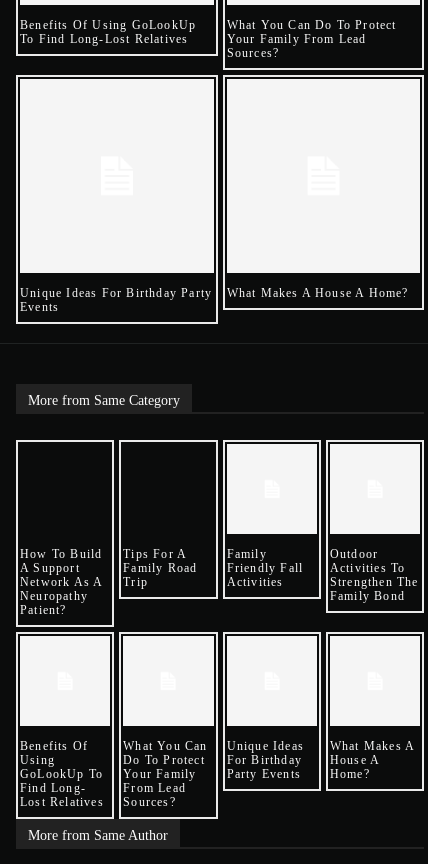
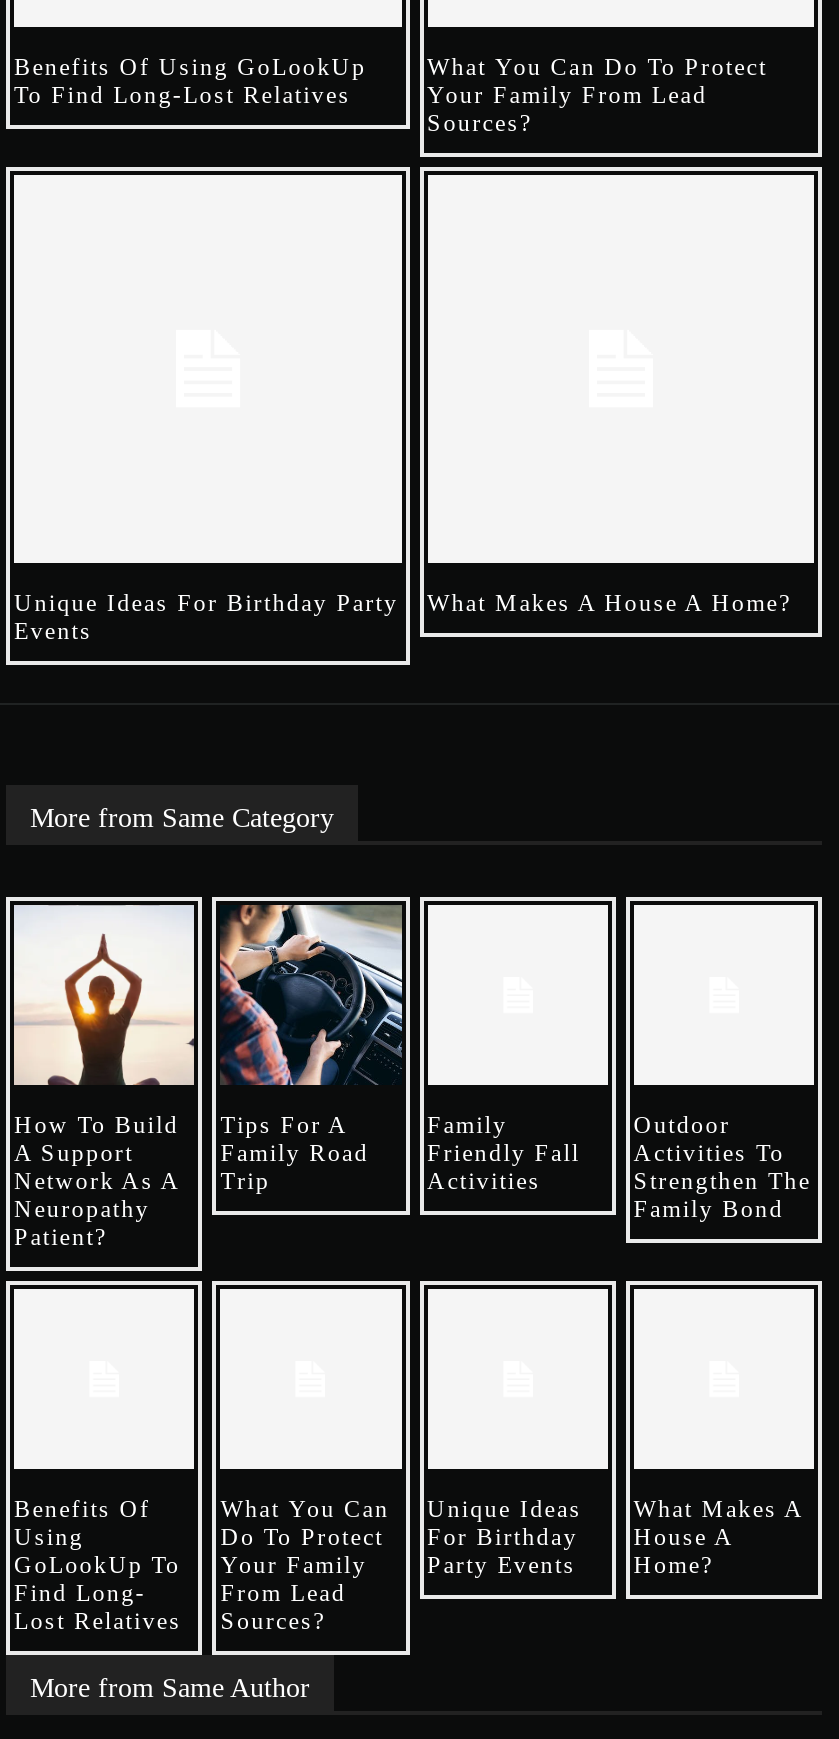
none -> [14,905,194,1087] [image]
none -> [218,903,404,1087] [image]

